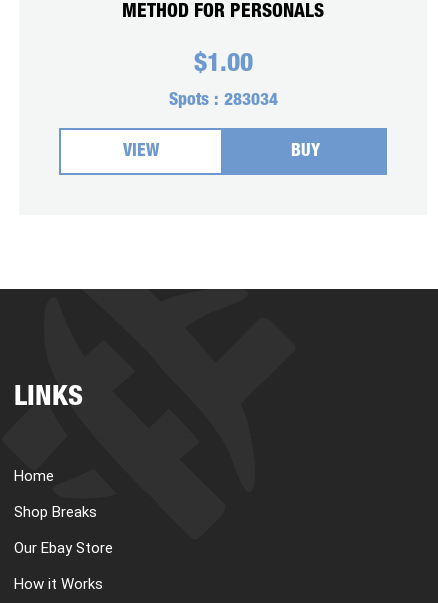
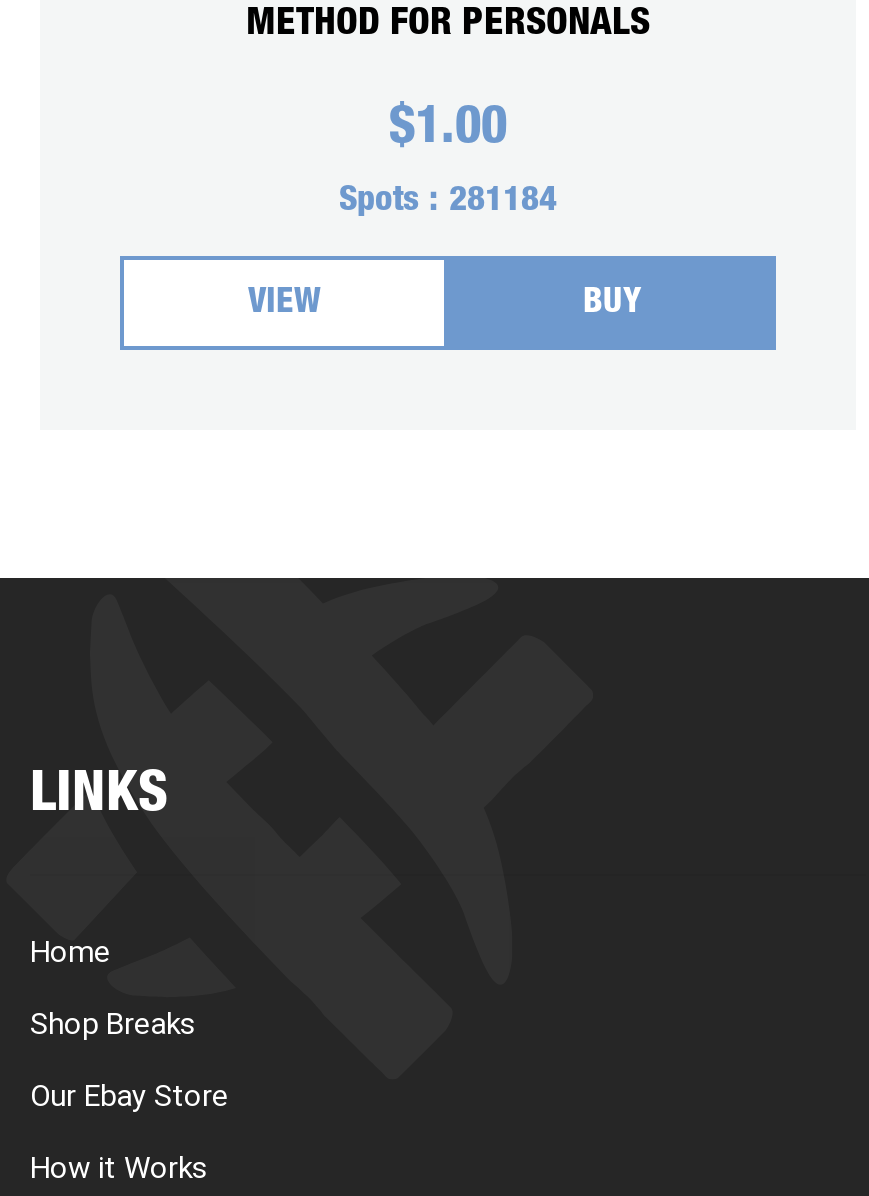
[168,93,277,110] Spots : 283034 -> [339,186,557,220] Spots : 281184

